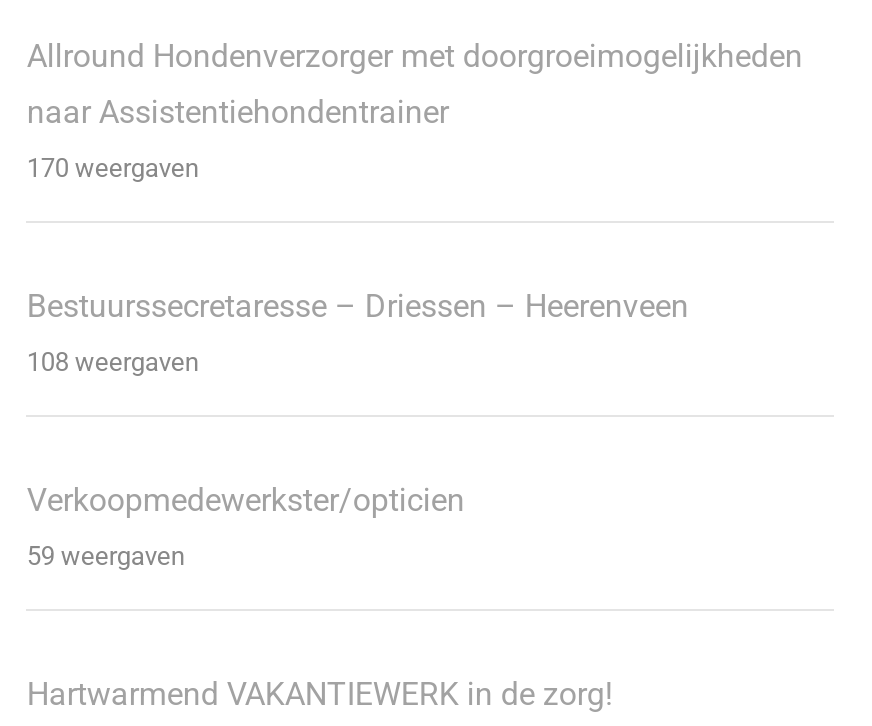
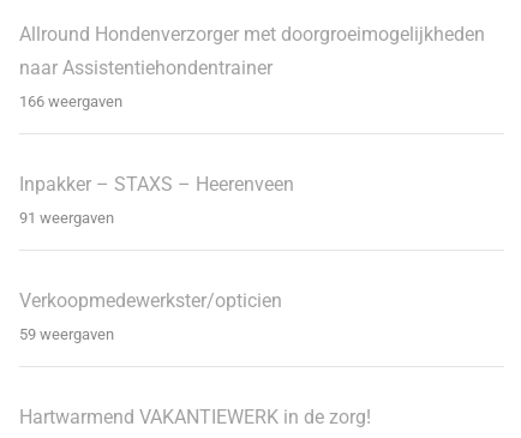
[27,153,199,183] 170 weergaven -> [20,93,123,111] 166 weergaven
[27,287,689,325] Bestuurssecretaresse – Driessen – Heerenveen -> [20,173,295,196] Inpakker – STAXS – Heerenveen
[27,347,199,377] 108 weergaven -> [20,209,115,227] 91 weergaven

